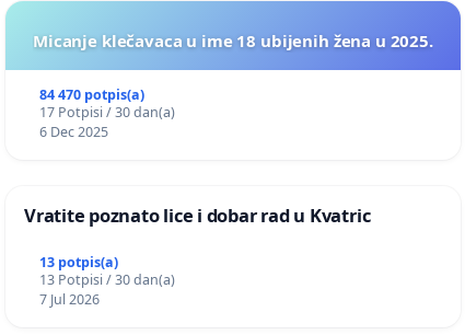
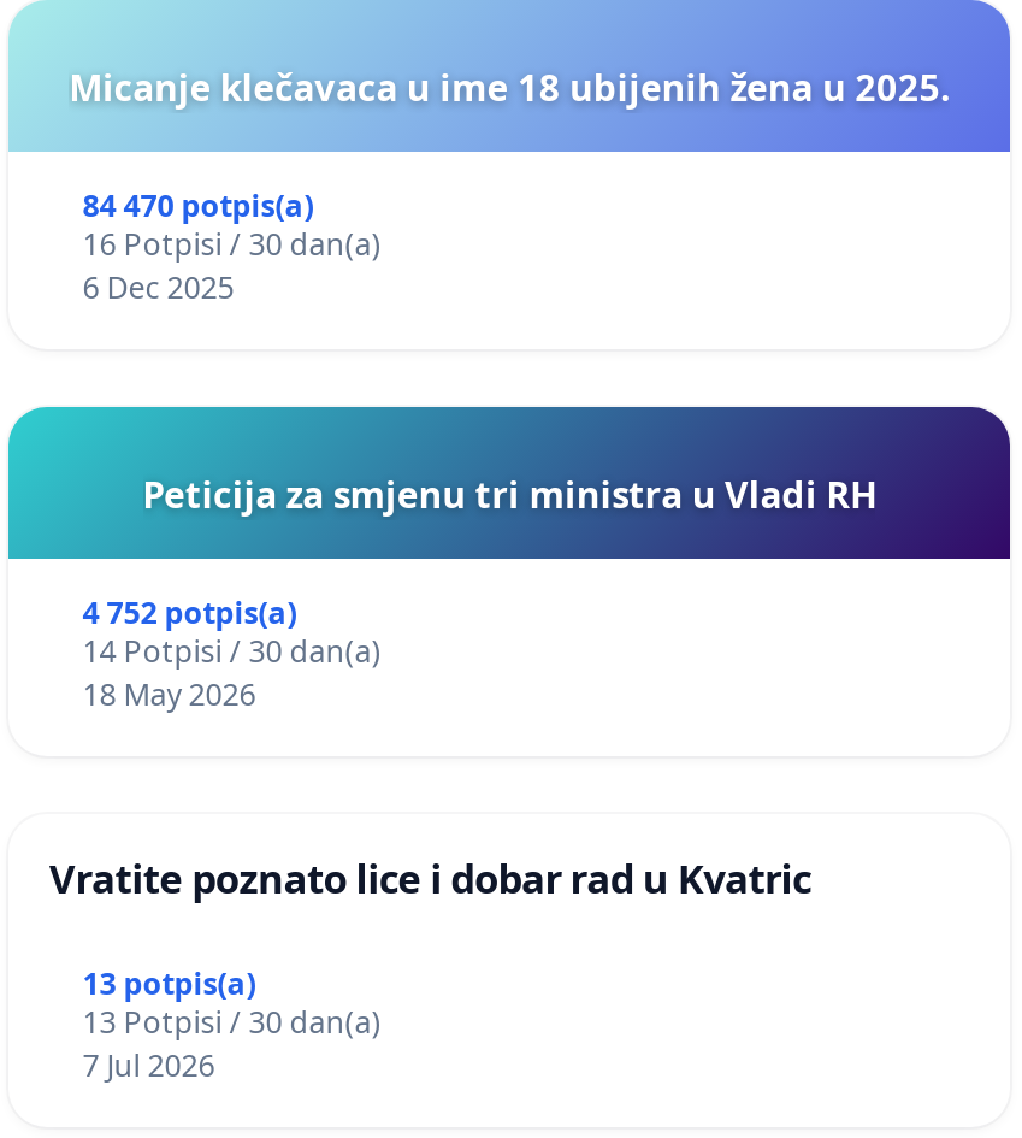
[39,102,175,121] 17 Potpisi / 30 dan(a) -> [83,225,381,266] 16 Potpisi / 30 dan(a)
none -> [83,471,876,717] Peticija za smjenu tri ministra u Vladi RH | 4 752 potpis(a) | 14 Potpisi / 30 dan(a) | 18 May 2026

